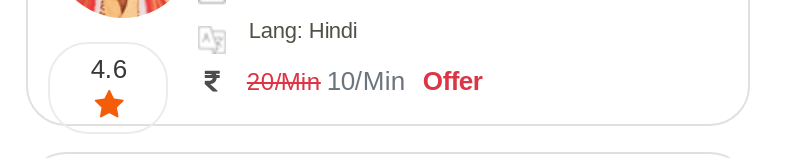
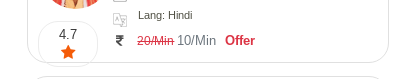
[91,53,127,83] 4.6 -> [59,27,77,42] 4.7

